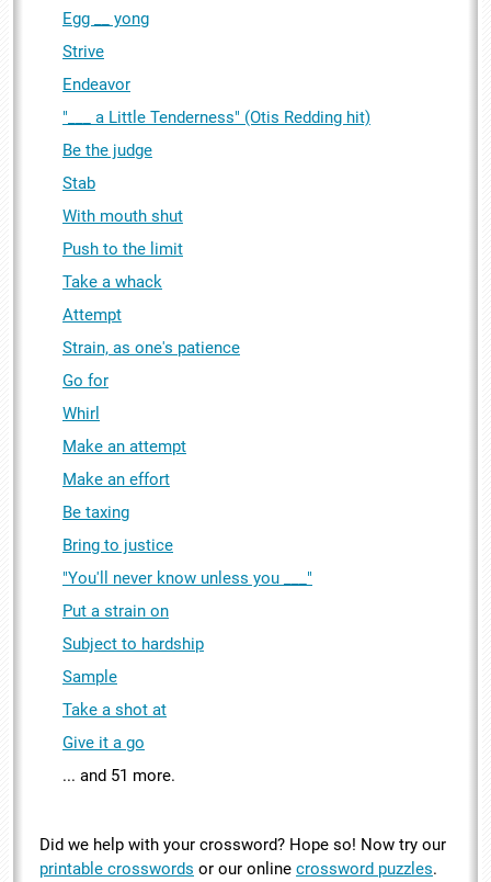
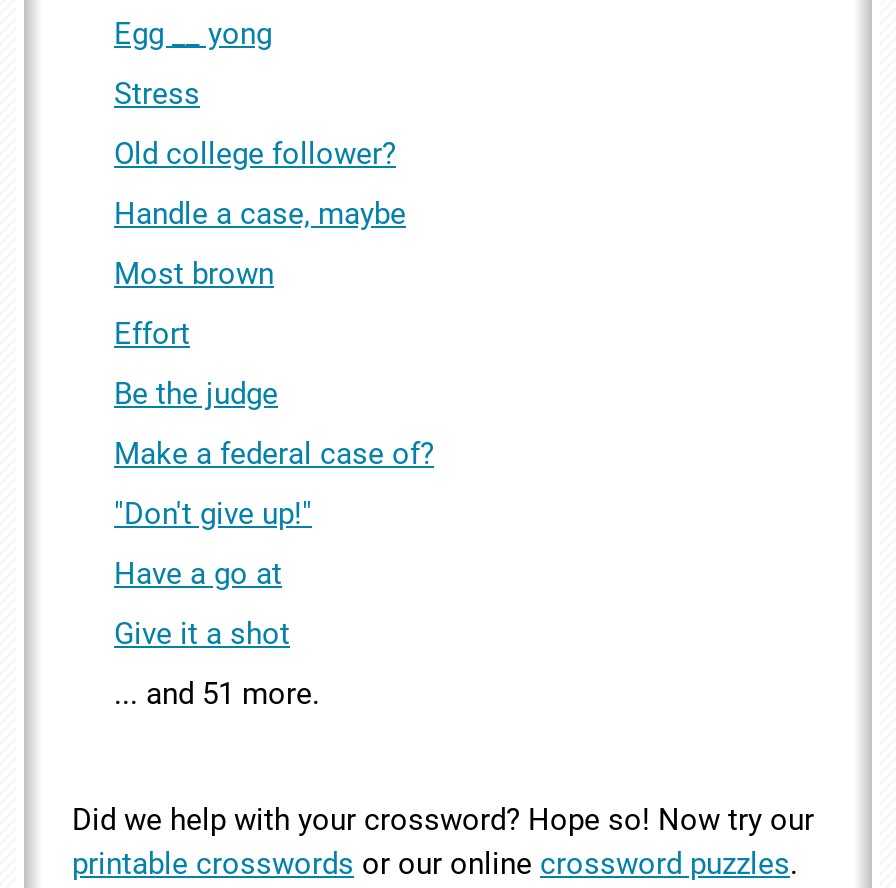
[62,42,370,127] Strive | Endeavor | "___ a Little Tenderness" (Otis Redding hit) -> [114,76,406,352] Stress | Old college follower? | Handle a case, maybe | Most brown | Effort
moved [62,141,152,160] -> [114,376,278,412]: Be the judge
[62,173,312,753] Stab | With mouth shut | Push to the limit | Take a whack | Attempt | Strain, as one's patience | Go for | Whirl | Make an attempt | Make an effort | Be taxing | Bring to justice | "You'll never know unless you ___" | Put a strain on | Subject to hardship | Sample | Take a shot at | Give it a go -> [114,436,434,652] Make a federal case of? | "Don't give up!" | Have a go at | Give it a shot

